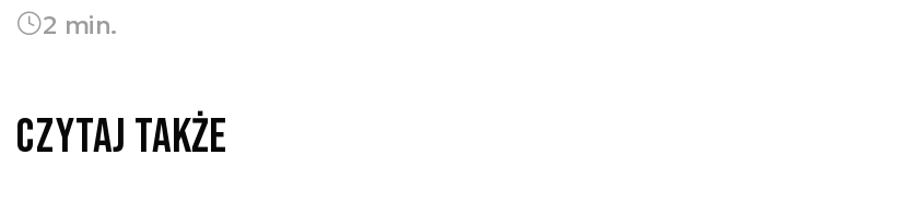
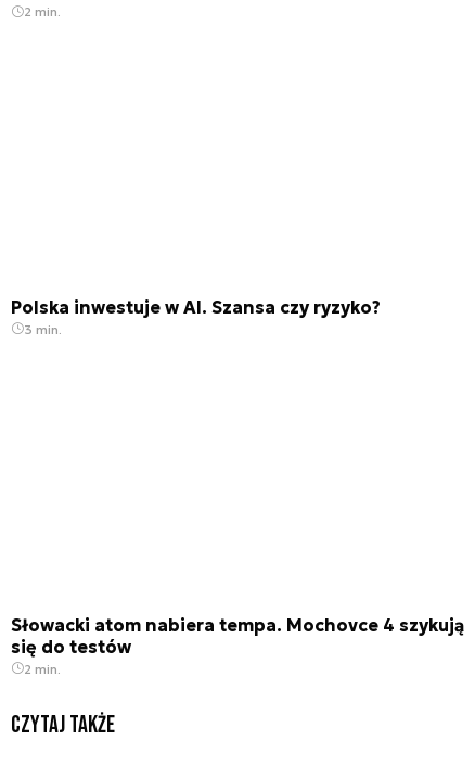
none -> [11,296,381,337] Polska inwestuje w AI. Szansa czy ryzyko? | 3 min.
none -> [11,614,464,676] Słowacki atom nabiera tempa. Mochovce 4 szykują | się do testów | 2 min.

